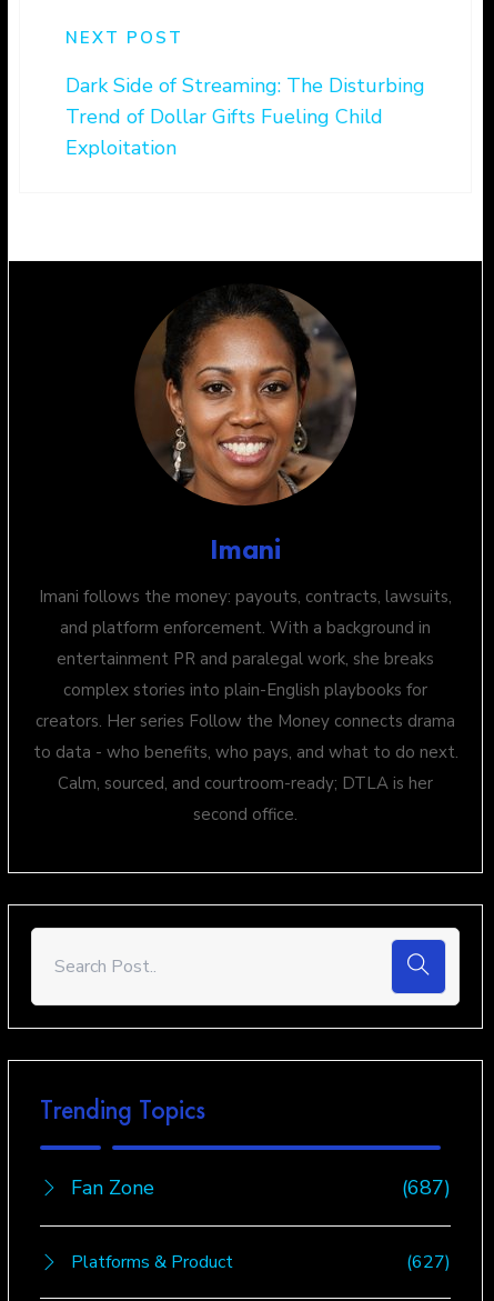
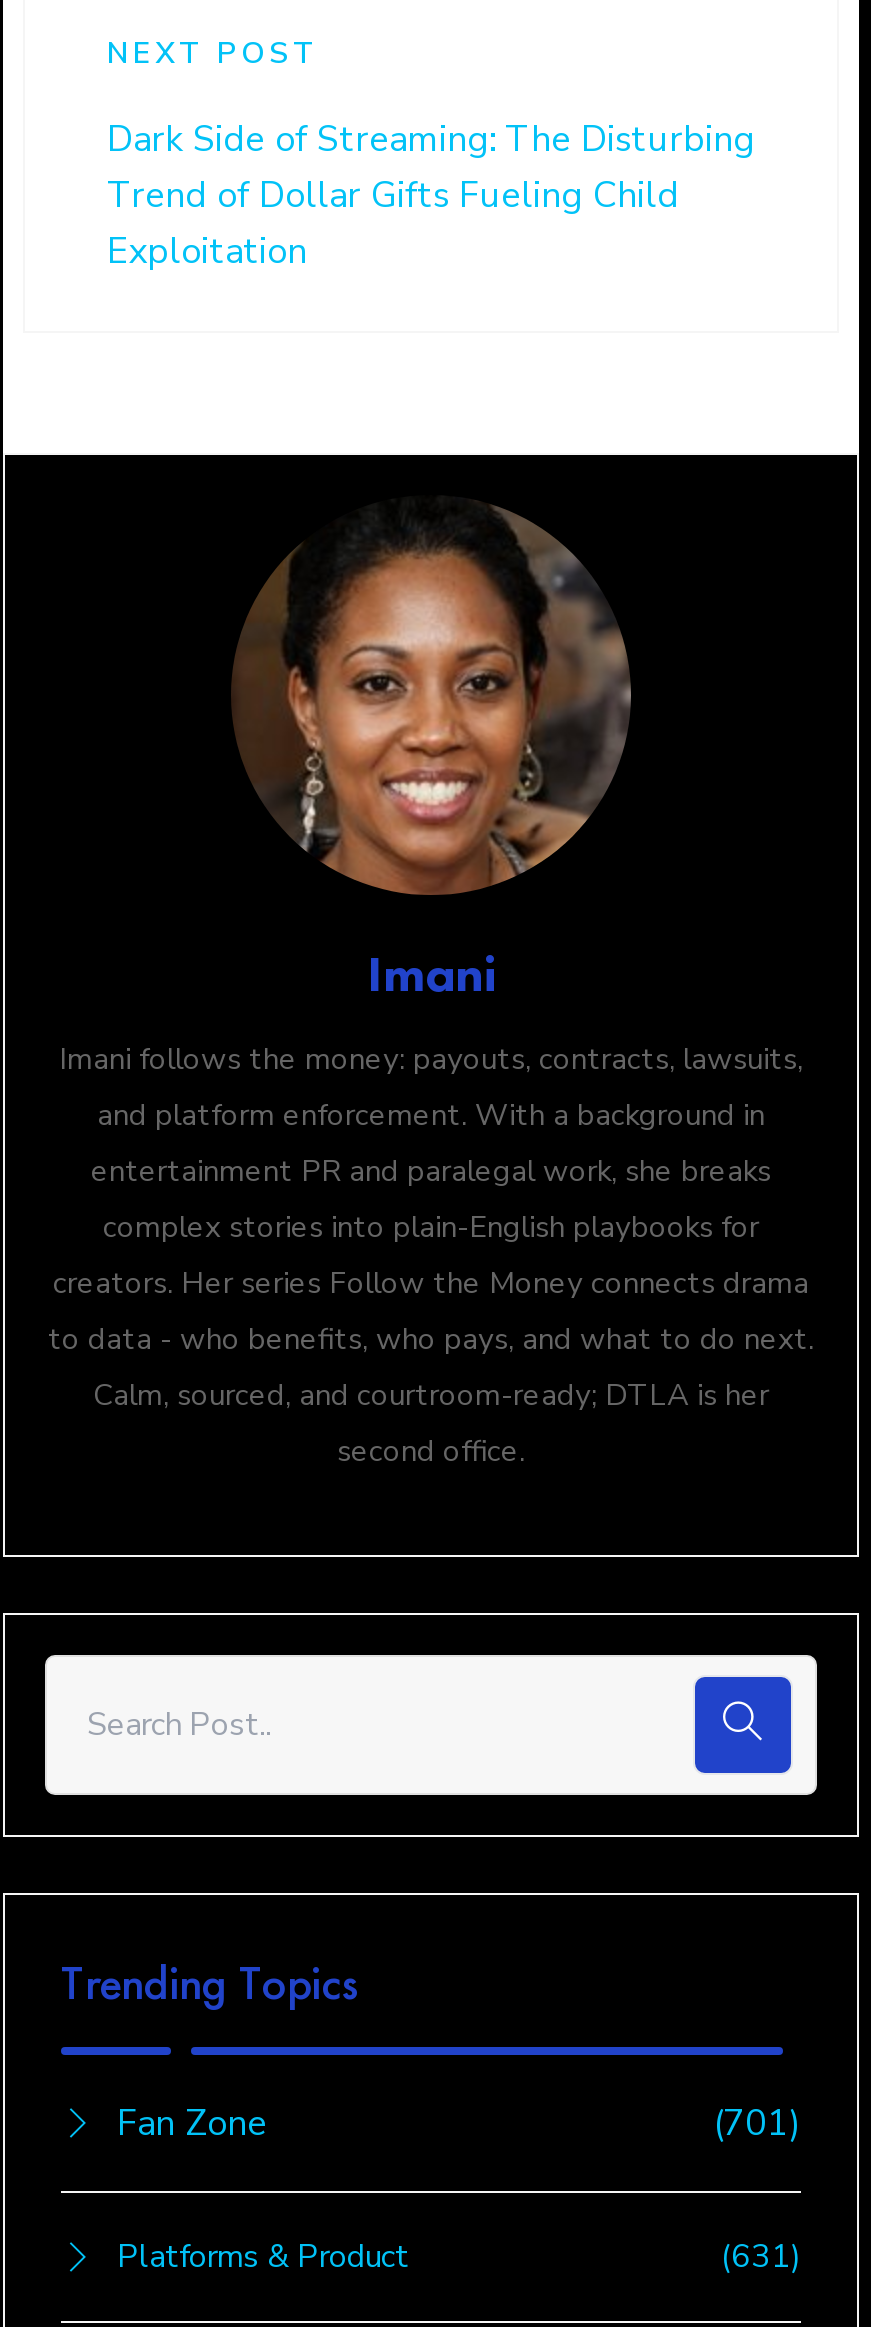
[402,1175,451,1201] (687) -> [713,2100,801,2148] (701)
[406,1250,451,1275] (627) -> [721,2236,801,2280] (631)

